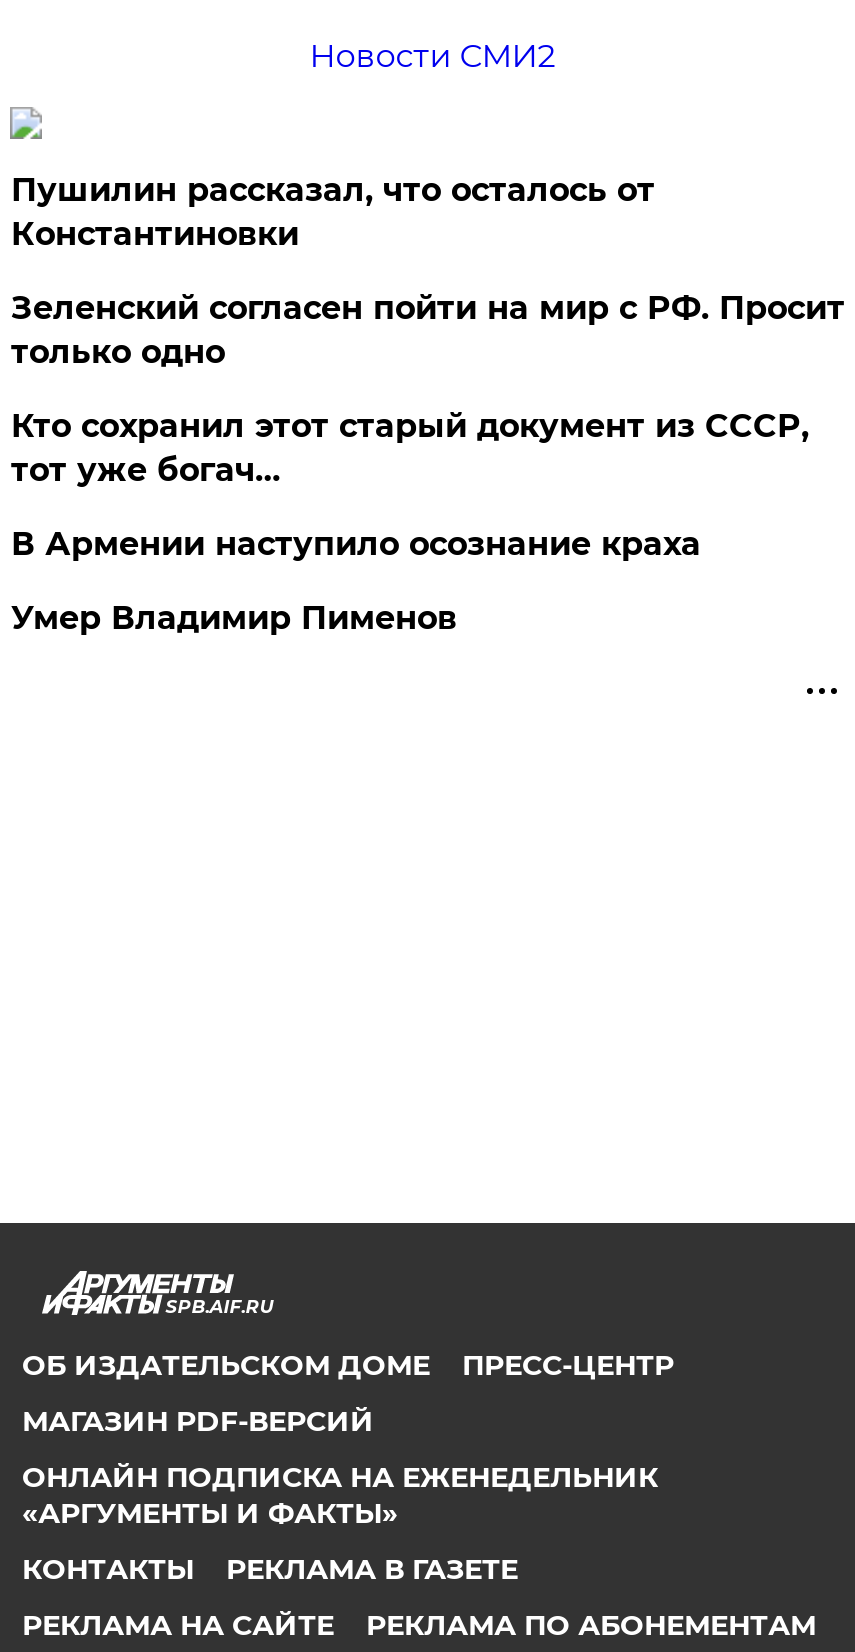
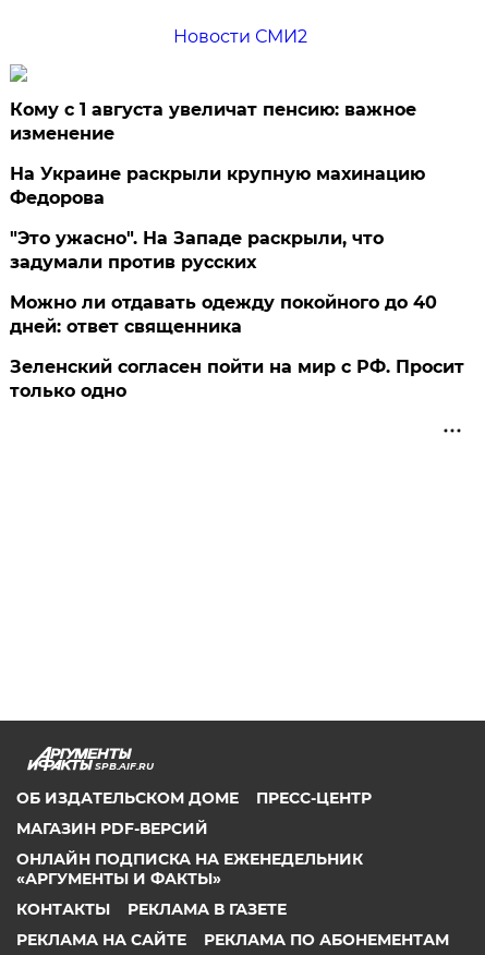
[11,171,655,253] Пушилин рассказал, что осталось от | Константиновки -> [10,99,437,337] Кому с 1 августа увеличат пенсию: важное | изменение | На Украине раскрыли крупную махинацию | Федорова | "Это ужасно". На Западе раскрыли, что | задумали против русских | Можно ли отдавать одежду покойного до 40 | дней: ответ священника
moved [11,289,845,371] -> [10,356,465,401]: Зеленский согласен пойти на мир с РФ. Просит | только одно
[11,407,809,637] Кто сохранил этот старый документ из СССР, | тот уже богач… | В Армении наступило осознание краха | Умер Владимир Пименов -> none

